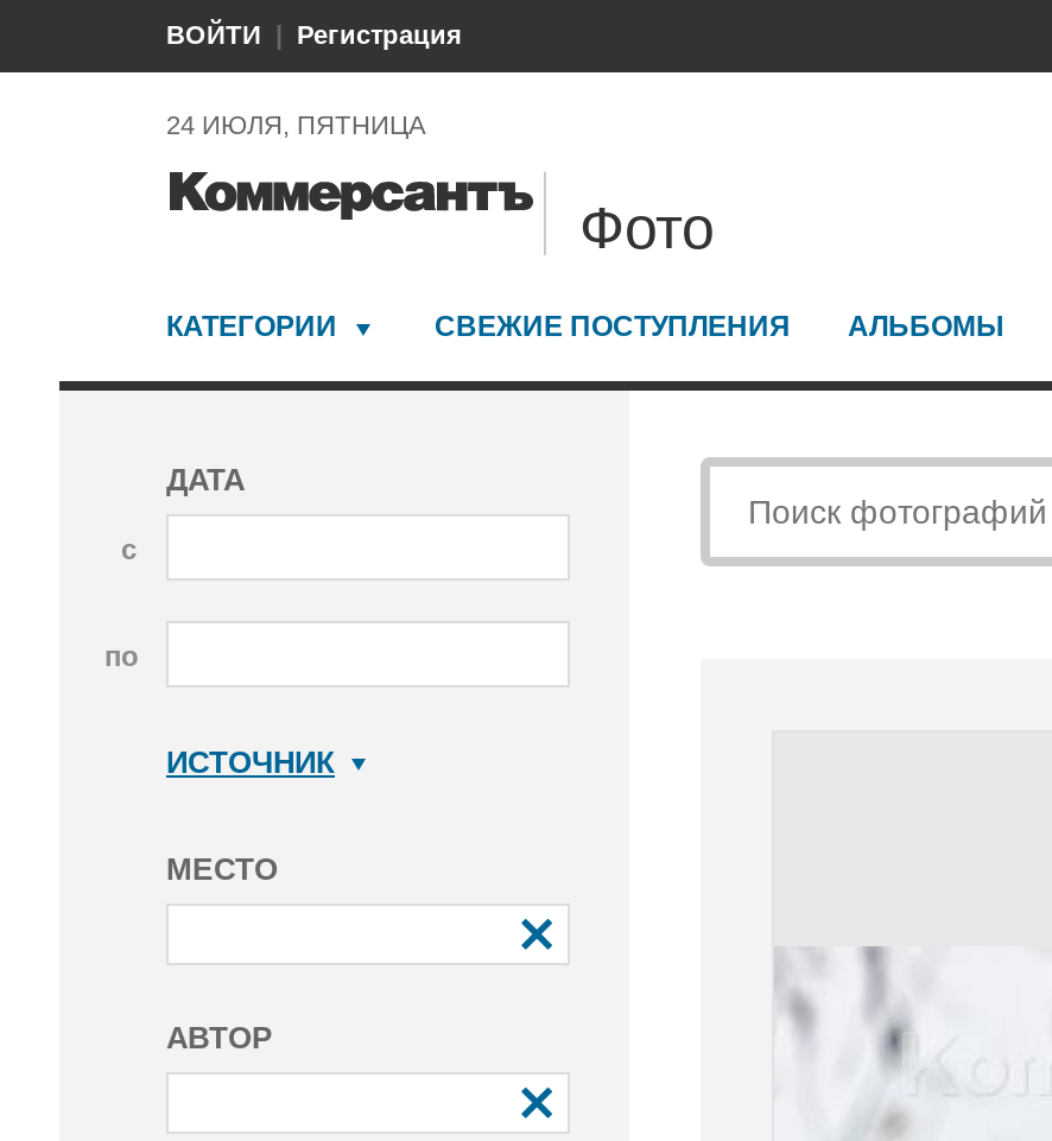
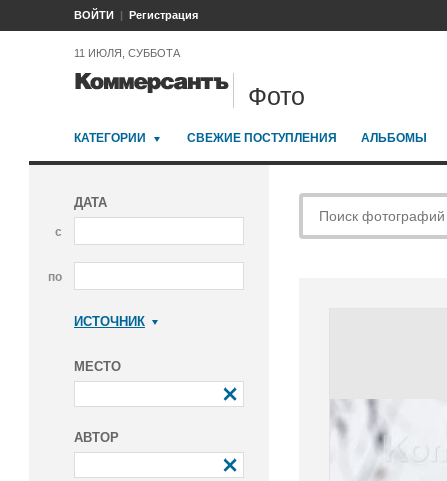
[166,110,425,139] 24 ИЮЛЯ, ПЯТНИЦА -> [74,47,180,59] 11 ИЮЛЯ, СУББОТА

